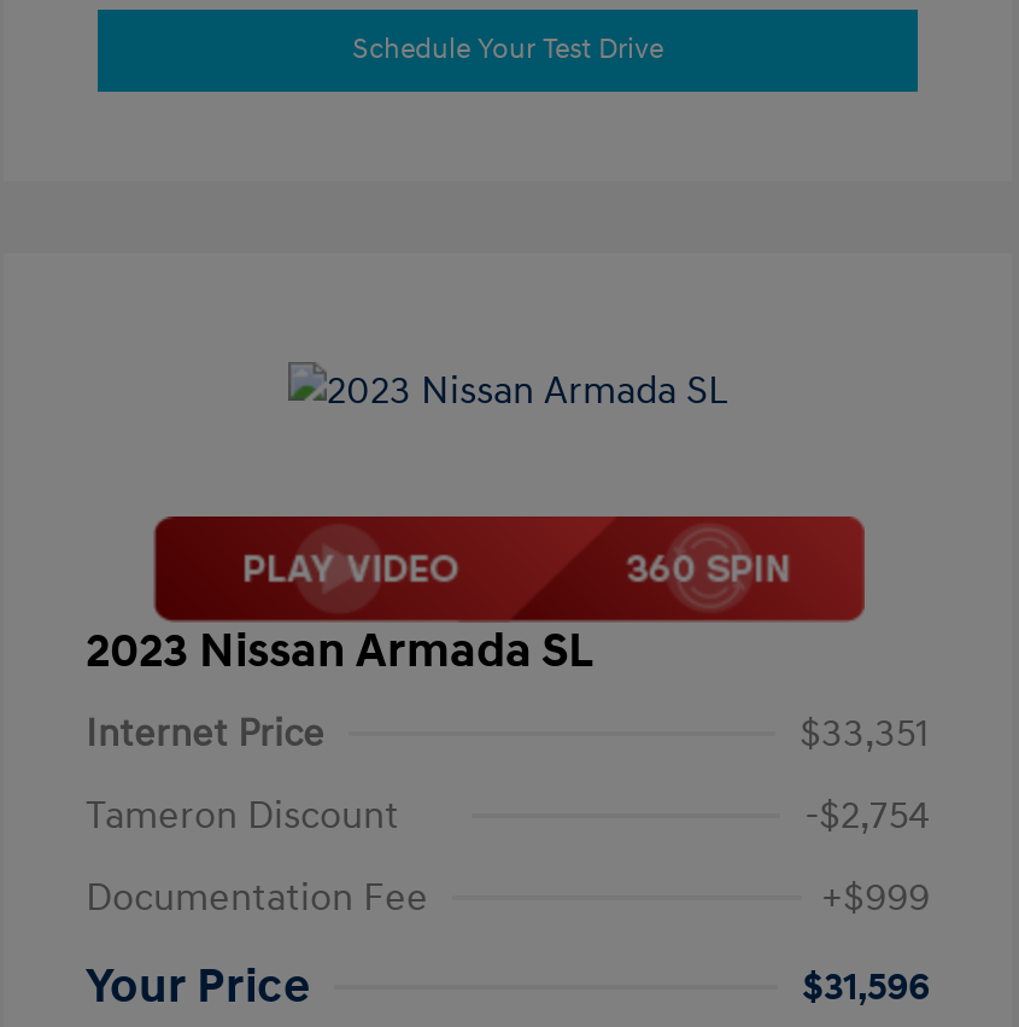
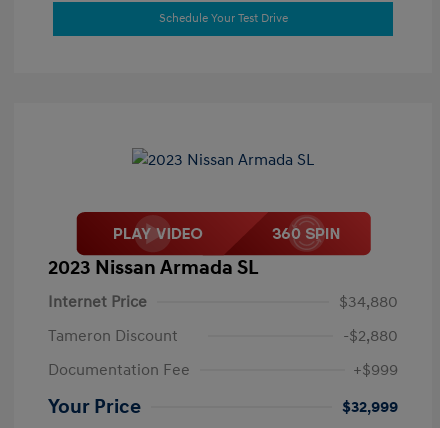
[800,709,930,757] $33,351 -> [339,292,398,312] $34,880
[804,791,930,839] -$2,754 -> [343,326,398,346] -$2,880
[802,963,930,1011] $31,596 -> [342,397,398,417] $32,999

